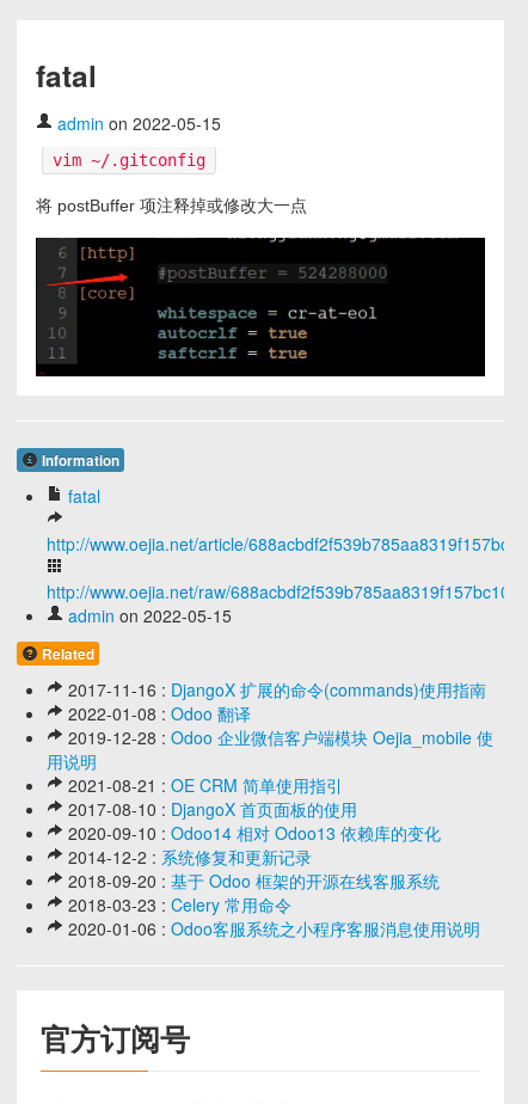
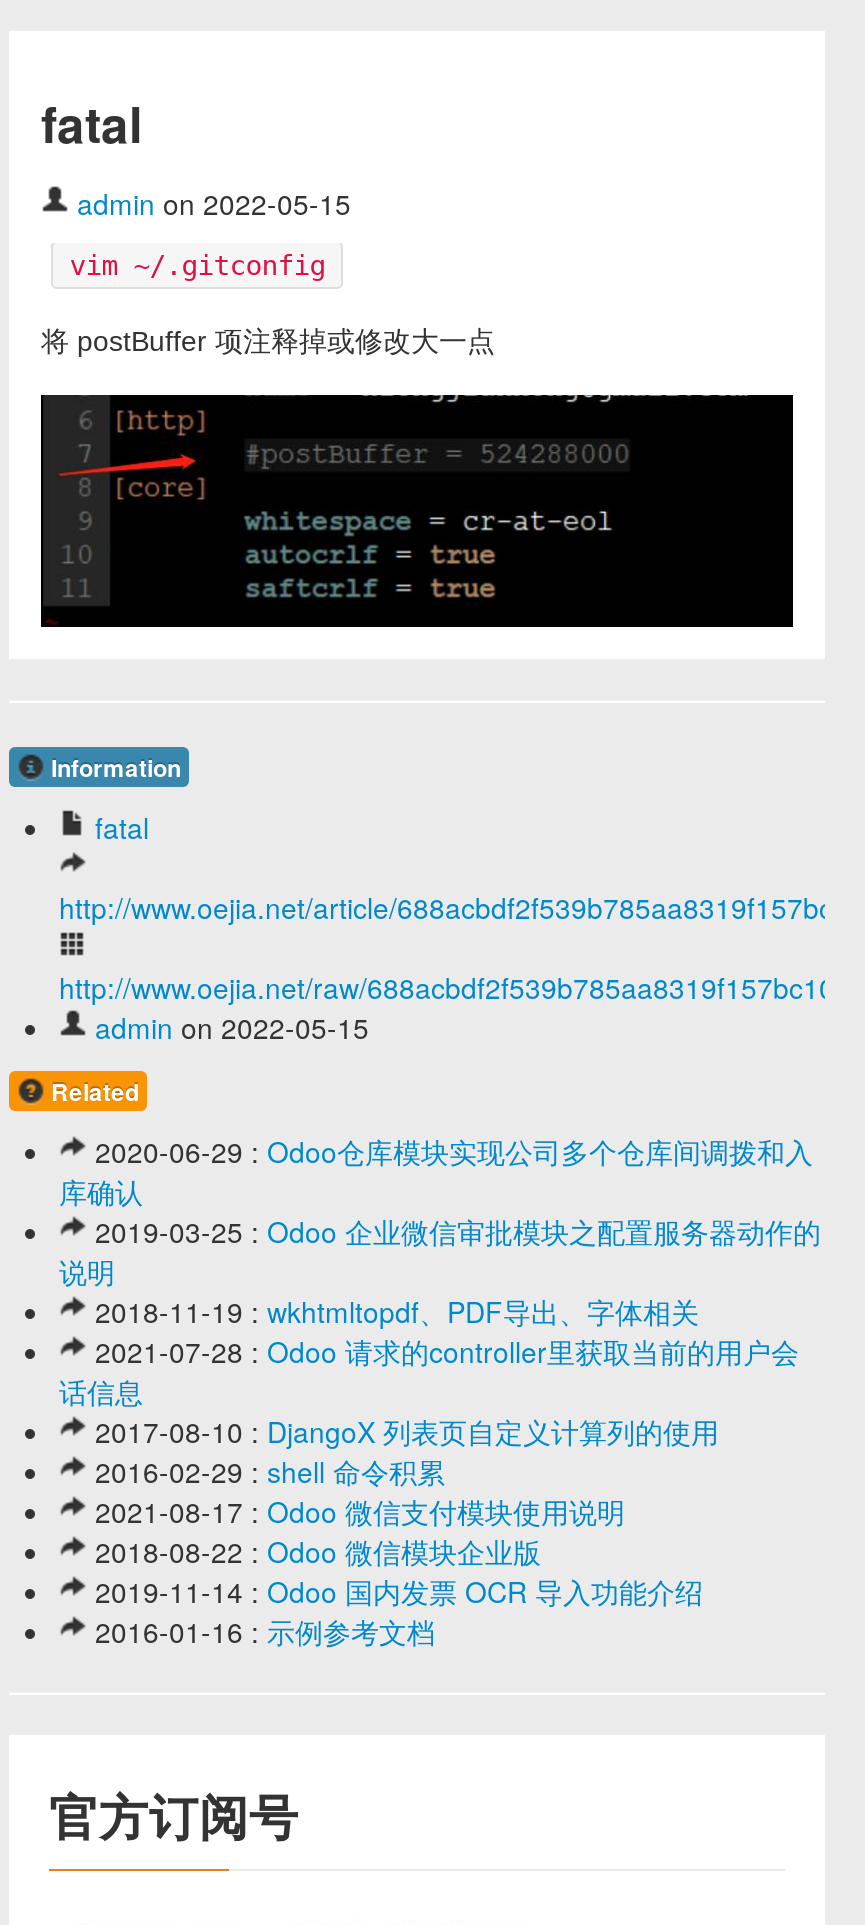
[47,677,493,940] 2017-11-16 : DjangoX 扩展的命令(commands)使用指南 | 2022-01-08 : Odoo 翻译 | 2019-12-28 : Odoo 企业微信客户端模块 Oejia_mobile 使 | 用说明 | 2021-08-21 : OE CRM 简单使用指引 | 2017-08-10 : DjangoX 首页面板的使用 | 2020-09-10 : Odoo14 相对 Odoo13 依赖库的变化 | 2014-12-2 :系统修复和更新记录 | 2018-09-20 :基于 Odoo 框架的开源在线客服系统 | 2018-03-23 : Celery 常用命令 | 2020-01-06 : Odoo客服系统之小程序客服消息使用说明 -> [59,1131,821,1651] 2020-06-29 : Odoo仓库模块实现公司多个仓库间调拨和入 | 库确认 | 2019-03-25 : Odoo 企业微信审批模块之配置服务器动作的 | 说明 | 2018-11-19 : wkhtmltopdf、PDF导出、字体相关 | 2021-07-28 : Odoo 请求的controller里获取当前的用户会 | 话信息 | 2017-08-10 : DjangoX 列表页自定义计算列的使用 | 2016-02-29 : shell 命令积累 | 2021-08-17 : Odoo 微信支付模块使用说明 | 2018-08-22 : Odoo 微信模块企业版 | 2019-11-14 : Odoo 国内发票 OCR 导入功能介绍 | 2016-01-16 :示例参考文档

